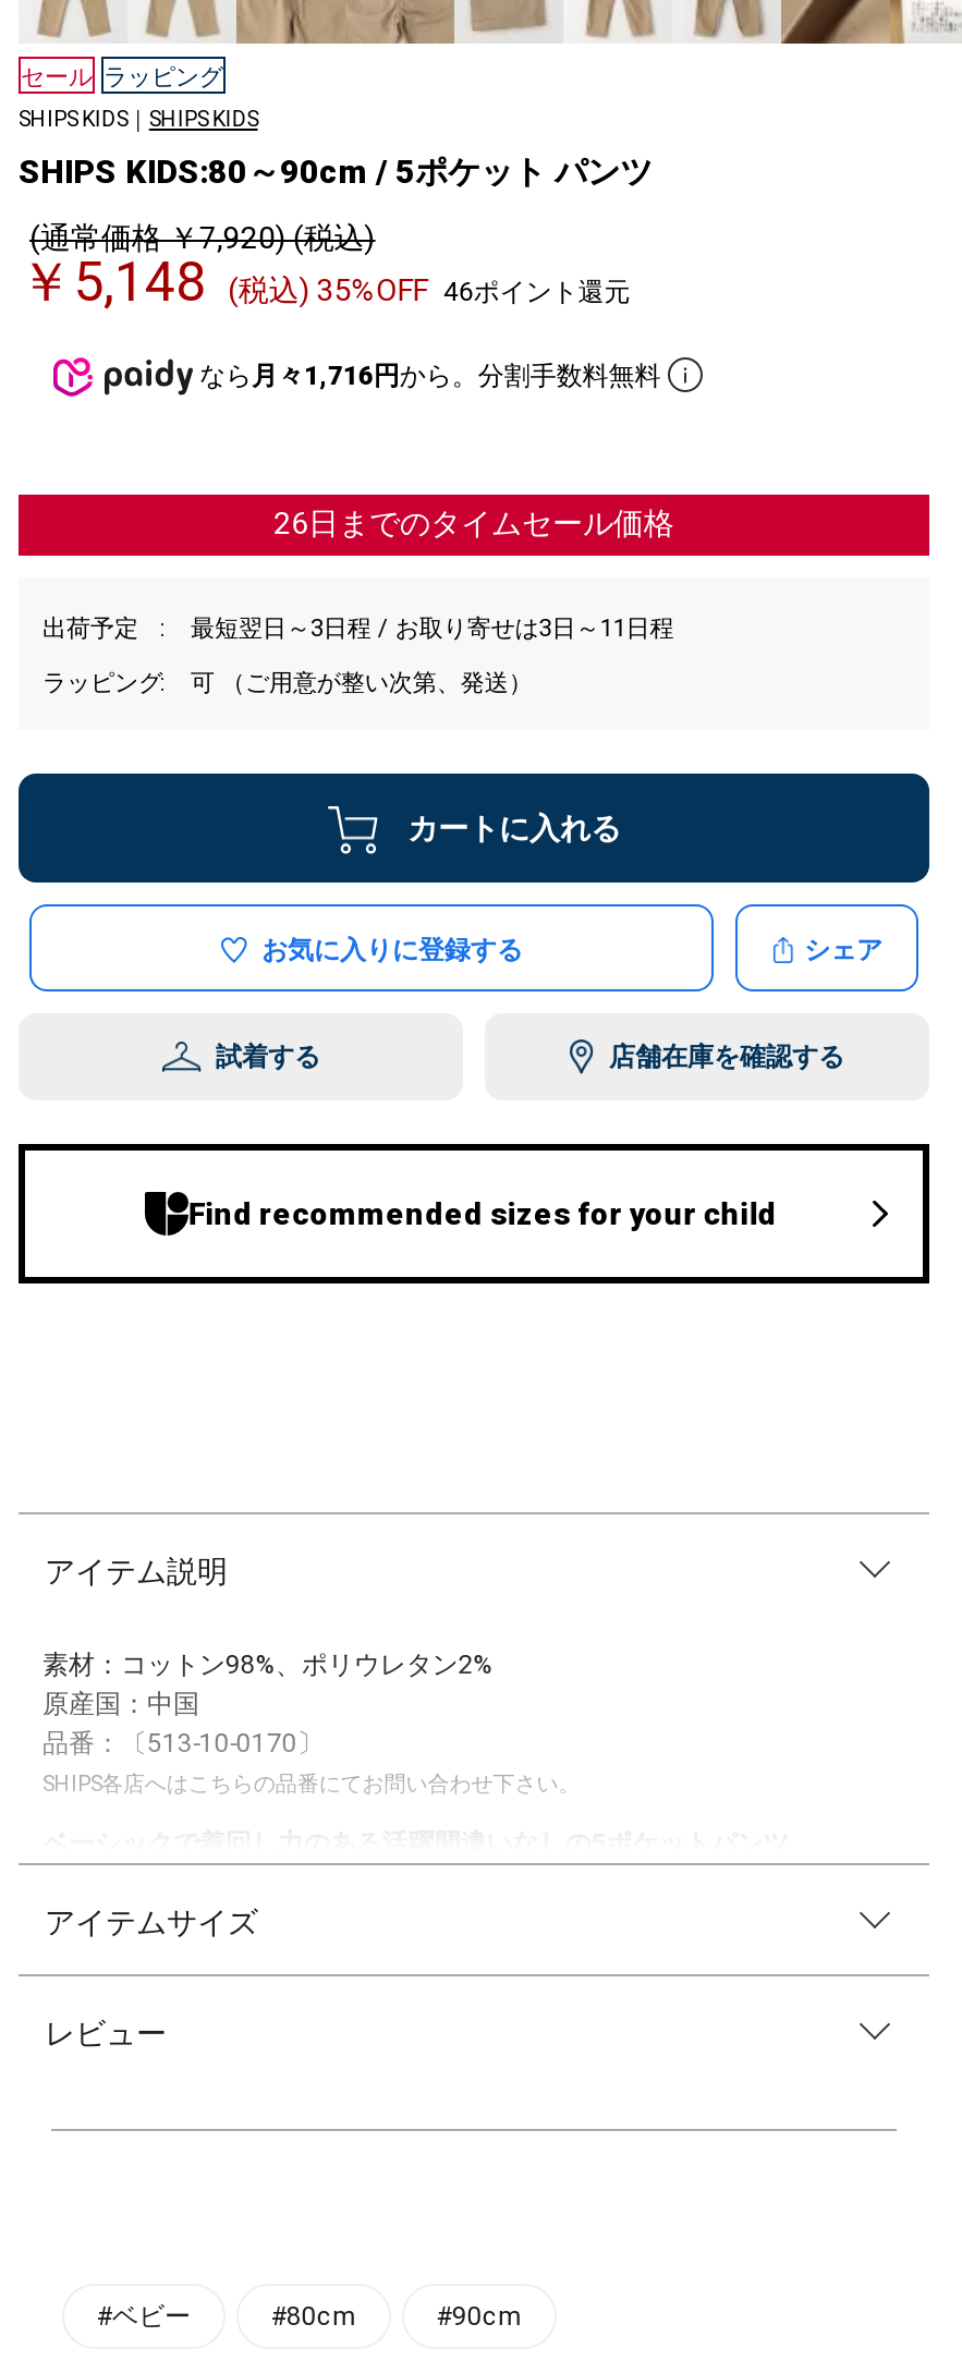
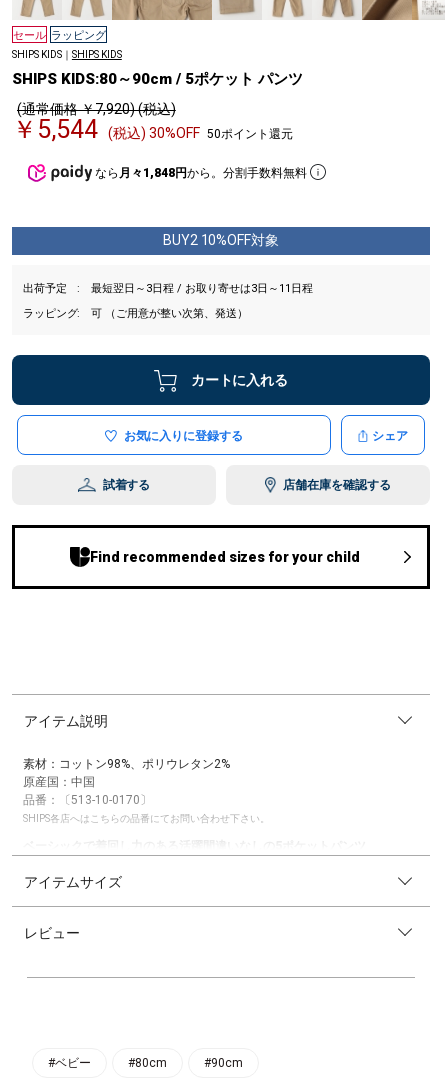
[19,250,630,313] ￥5,148 | (税込) 35%OFF 46ポイント還元 -> [12,115,293,144] ￥5,544 | (税込) 30%OFF 50ポイント還元
[199,361,667,391] なら月々1,716円から。分割手数料無料 -> [95,165,310,179] なら月々1,848円から。分割手数料無料
[274,504,674,539] 26日までのタイムセール価格 -> [163,231,279,247] BUY2 10%OFF対象

